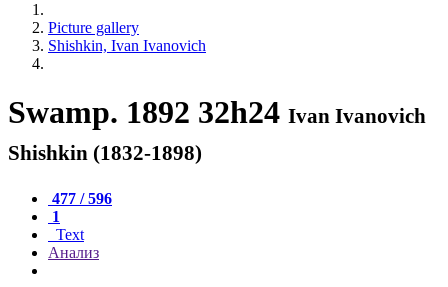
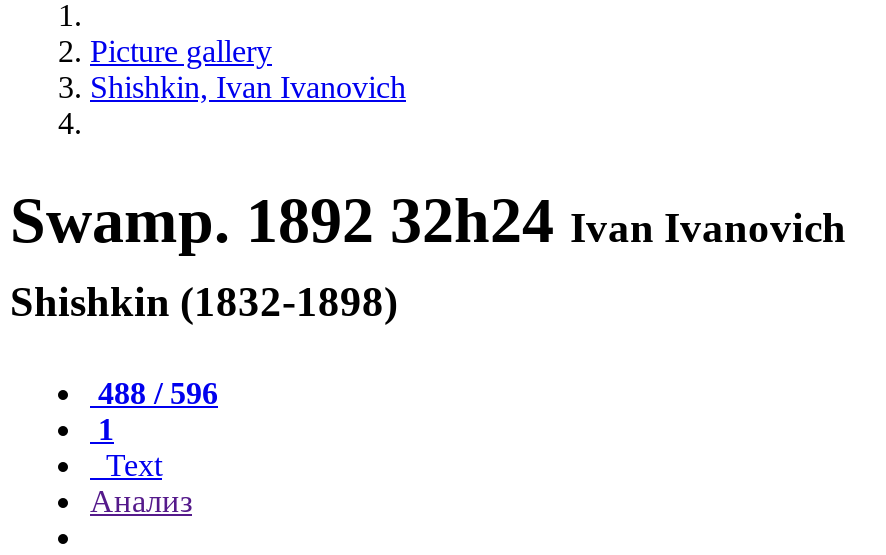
[52,190,112,207] 477 / 596 -> [98,376,218,410] 488 / 596

